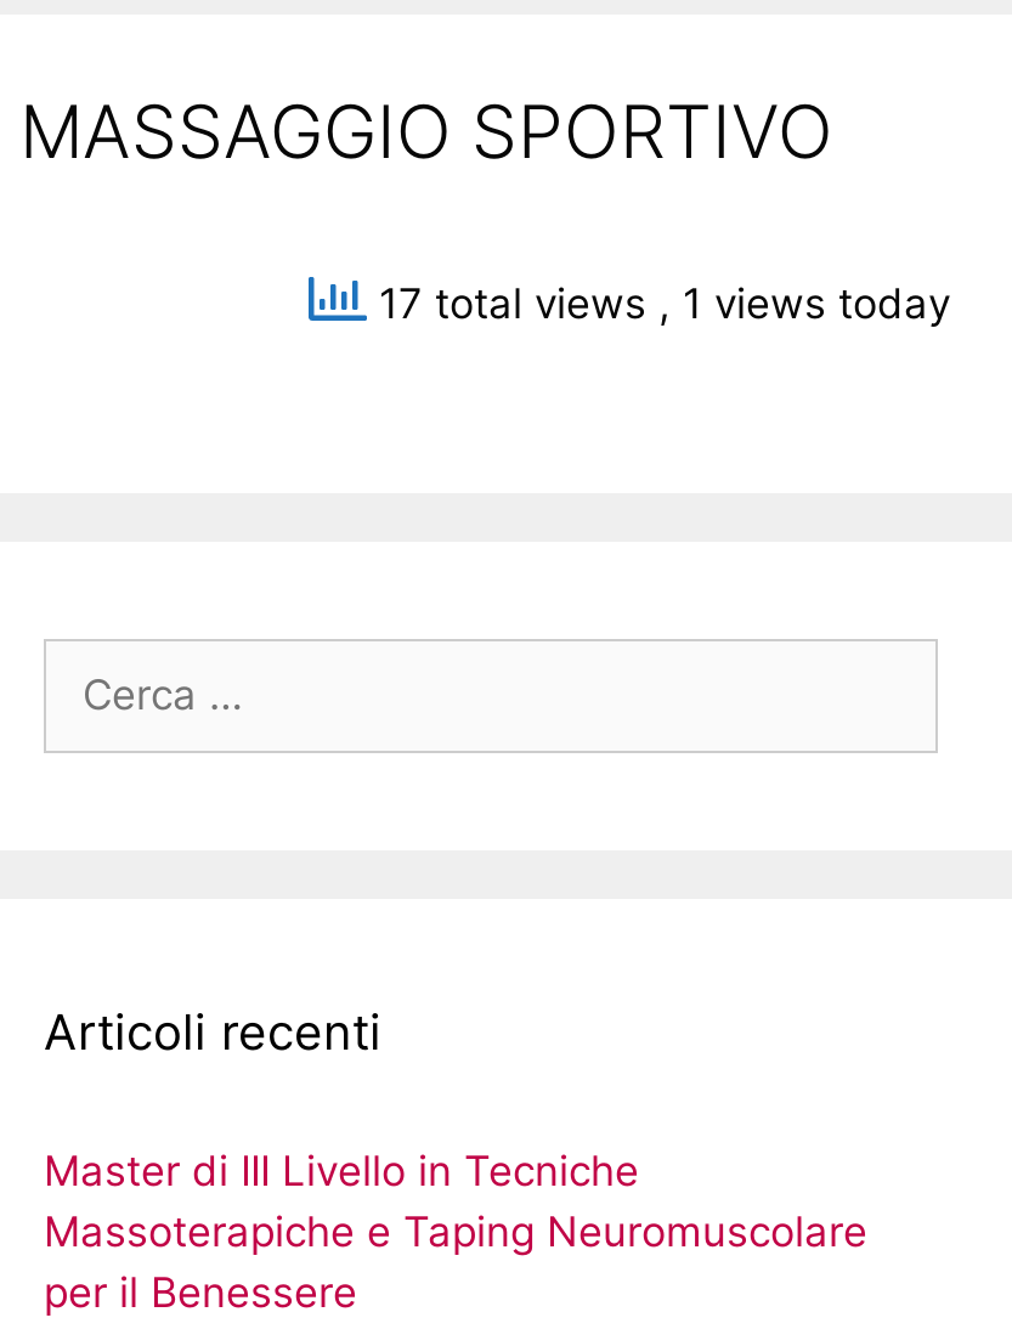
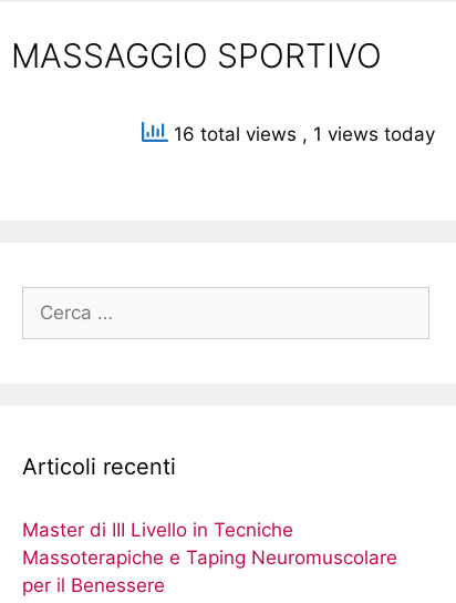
[367,280,950,329] 17 total views, 1 views today -> [168,123,435,146] 16 total views, 1 views today

